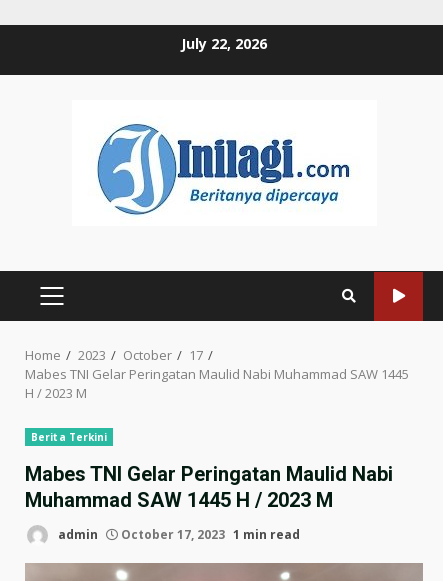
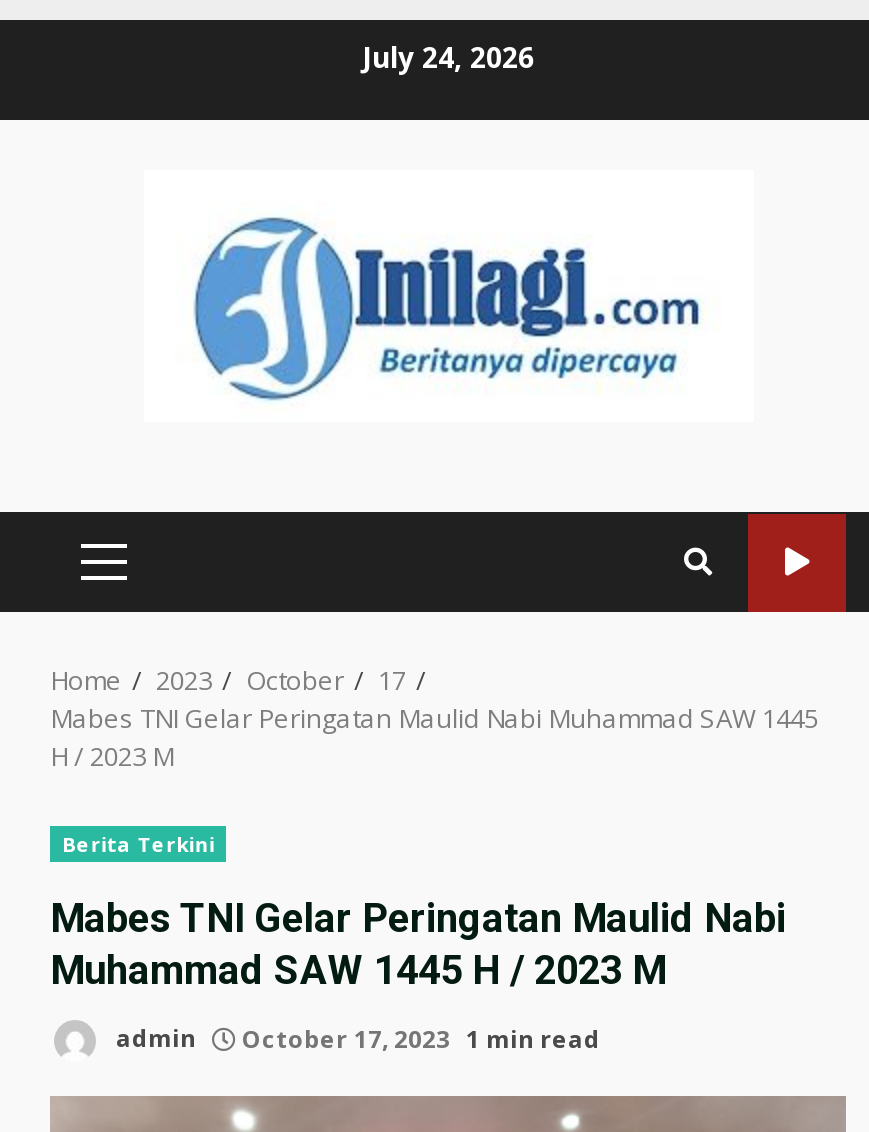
[181,33,267,52] July 22, 2026 -> [362,37,534,75] July 24, 2026

